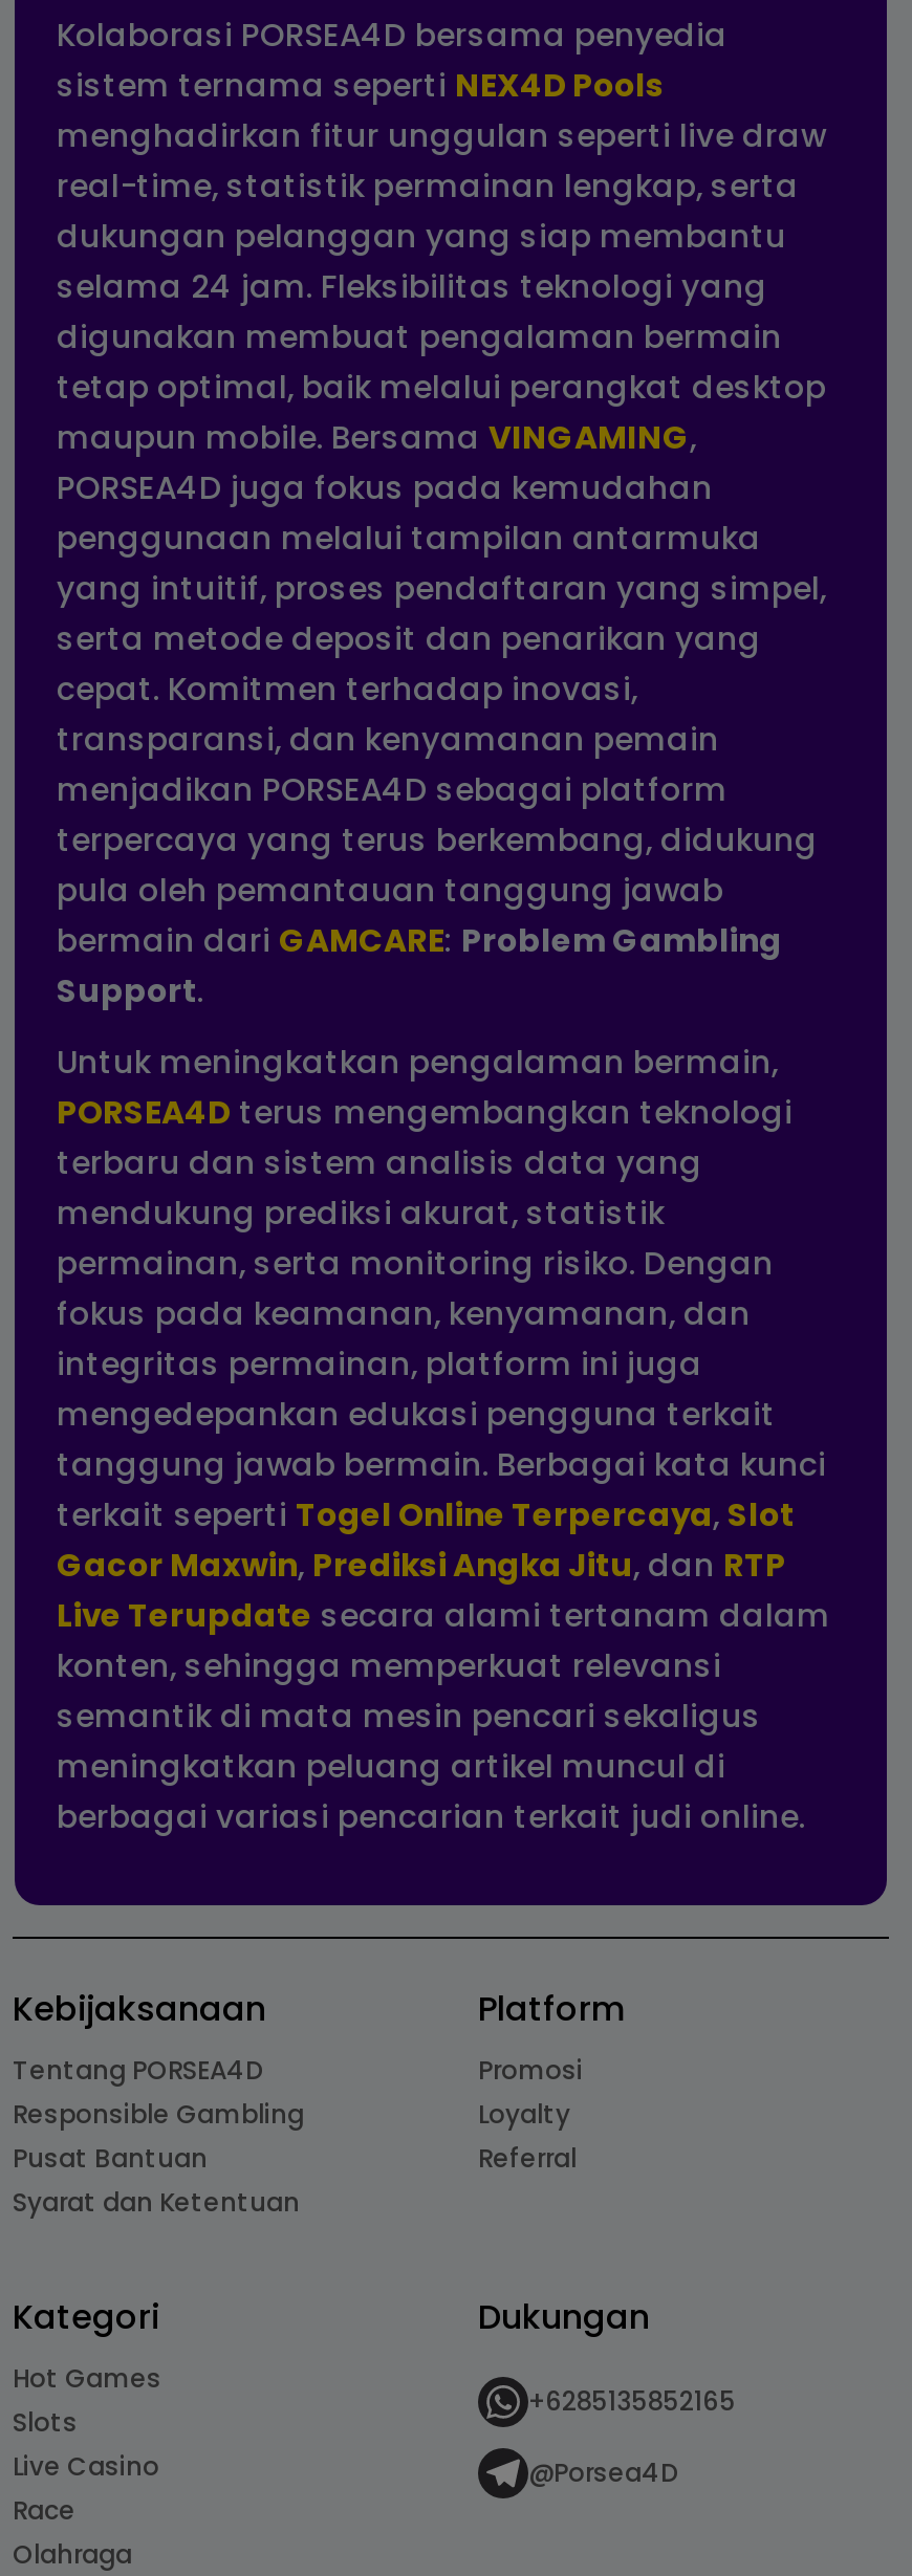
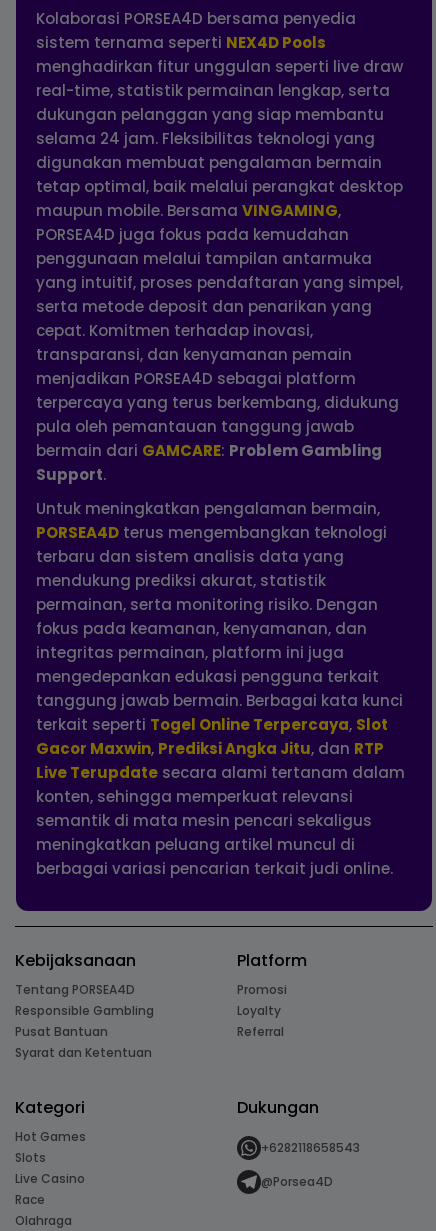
[528,2384,736,2419] +6285135852165 -> [261,1139,360,1156] +6282118658543

